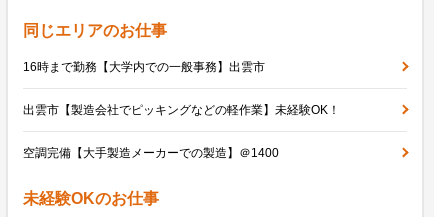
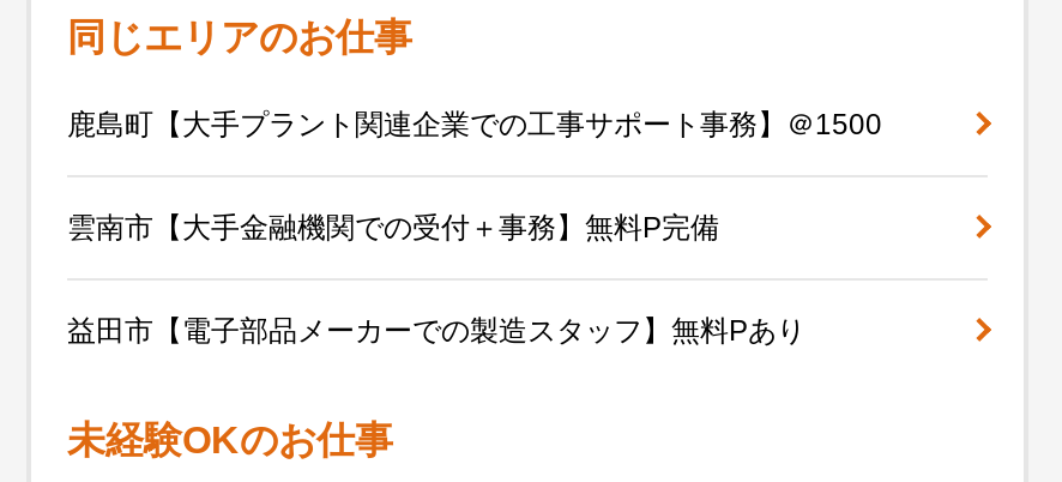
[23,60,265,74] 16時まで勤務【大学内での一般事務】出雲市 -> [67,108,882,141] 鹿島町【大手プラント関連企業での工事サポート事務】＠1500
[23,103,340,117] 出雲市【製造会社でピッキングなどの軽作業】未経験OK！ -> [67,211,719,245] 雲南市【大手金融機関での受付＋事務】無料P完備
[23,146,279,160] 空調完備【大手製造メーカーでの製造】＠1400 -> [67,314,805,348] 益田市【電子部品メーカーでの製造スタッフ】無料Pあり

